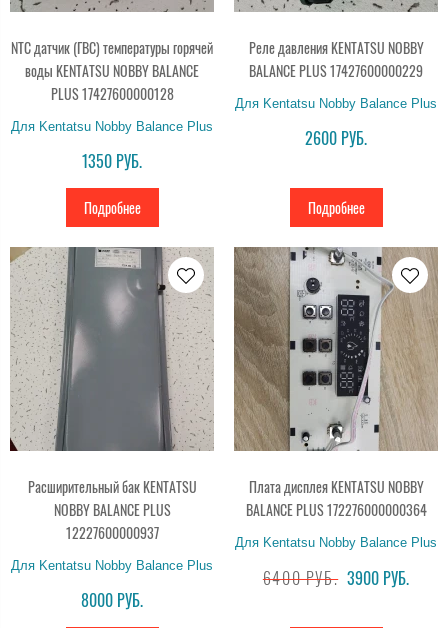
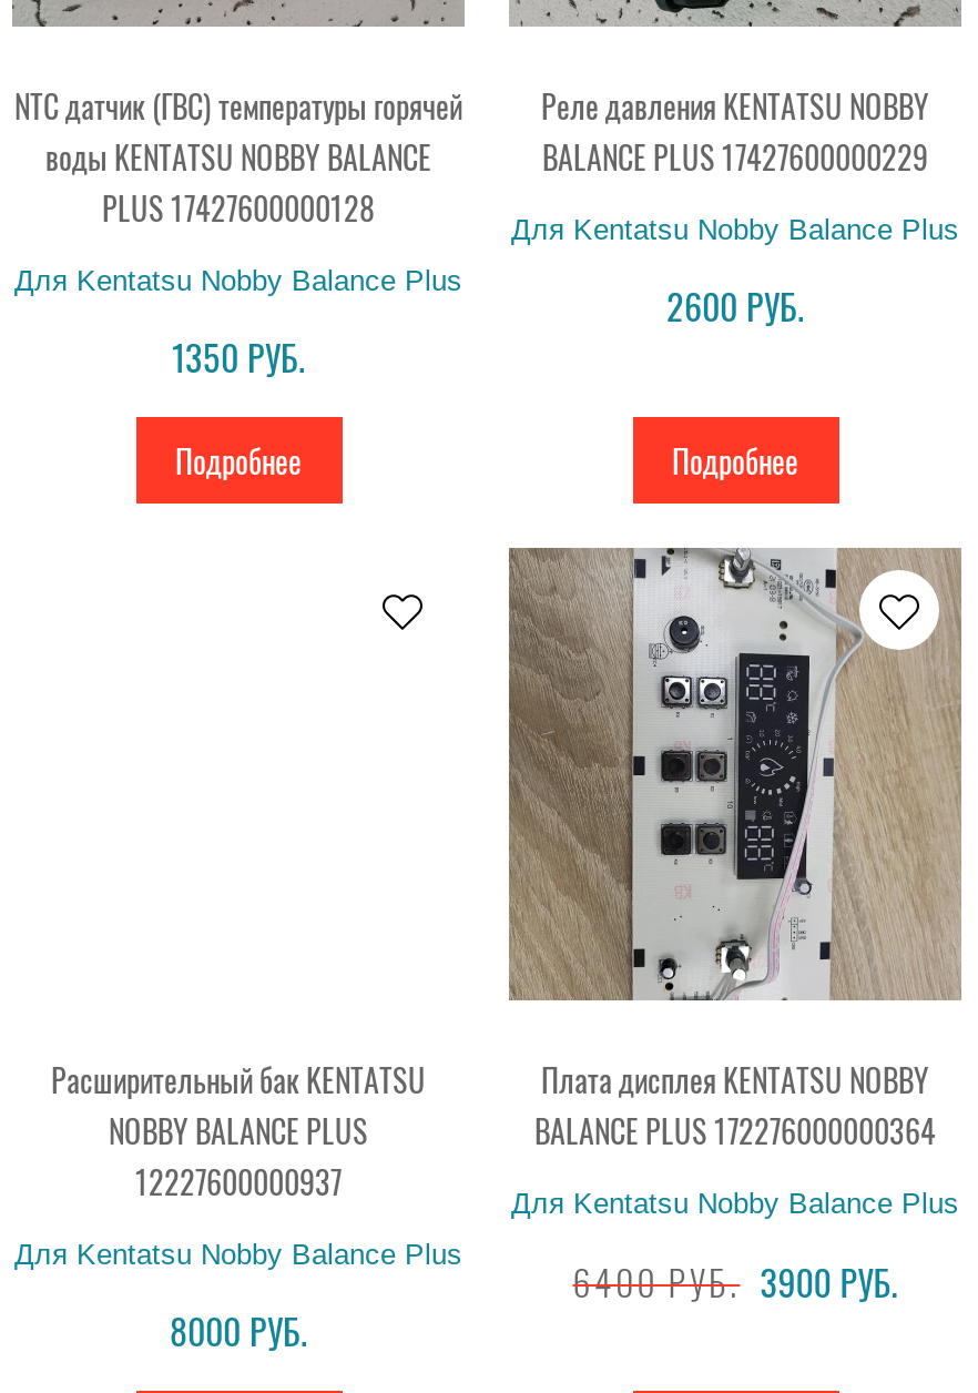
[9,246,215,452] [image] -> none

